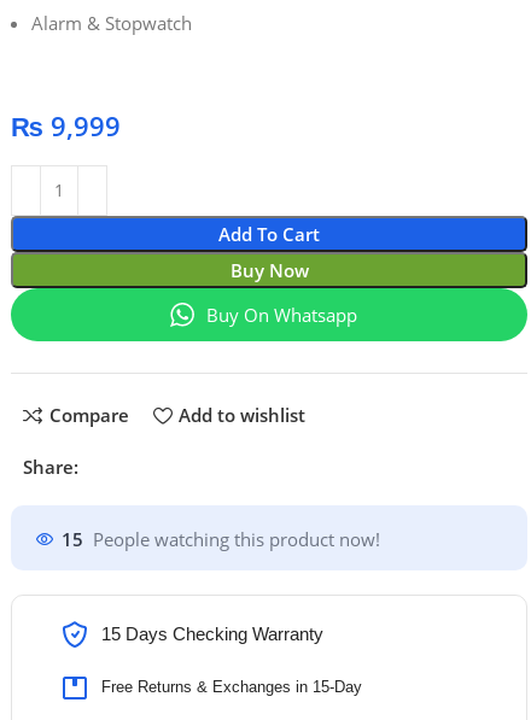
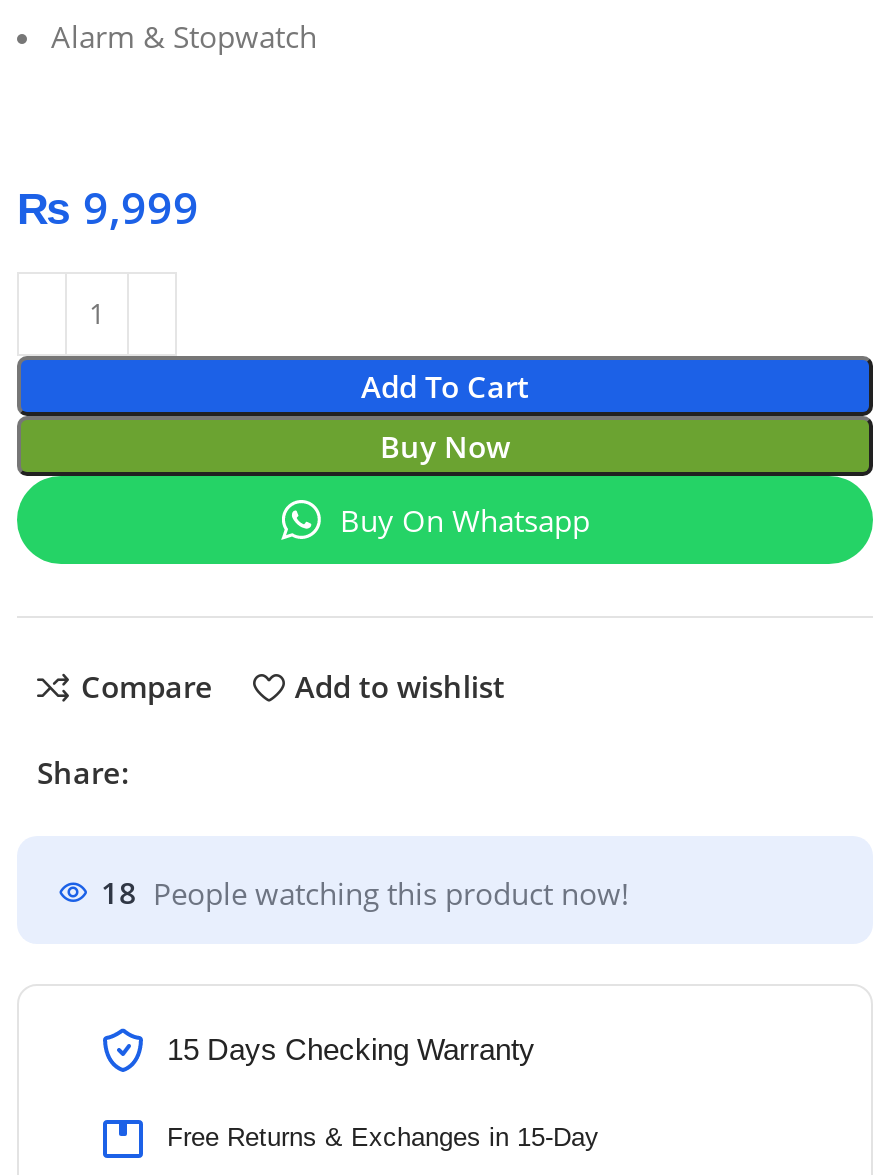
[62,527,380,551] 15 People watching this product now! -> [101,872,629,912] 18 People watching this product now!

